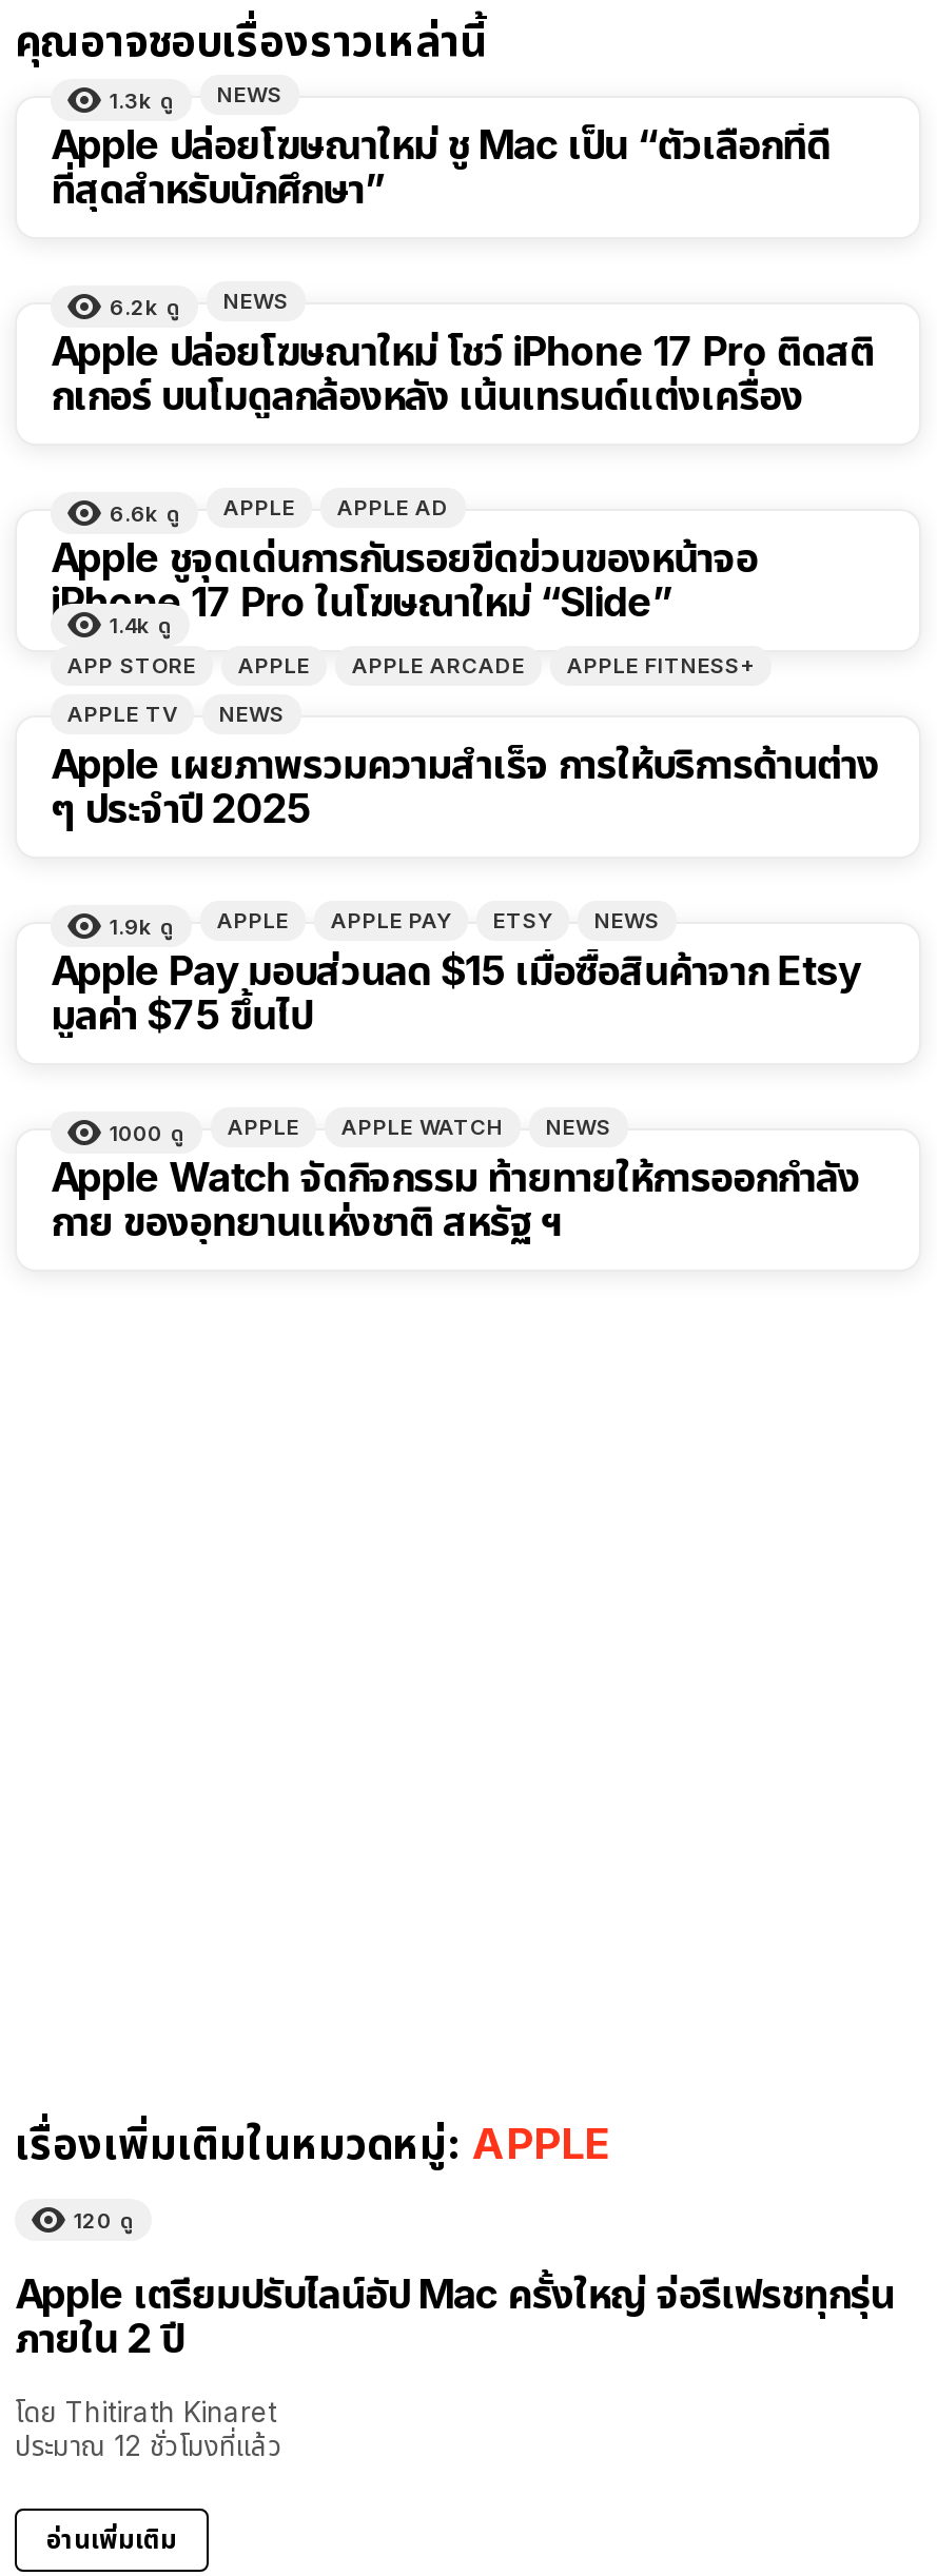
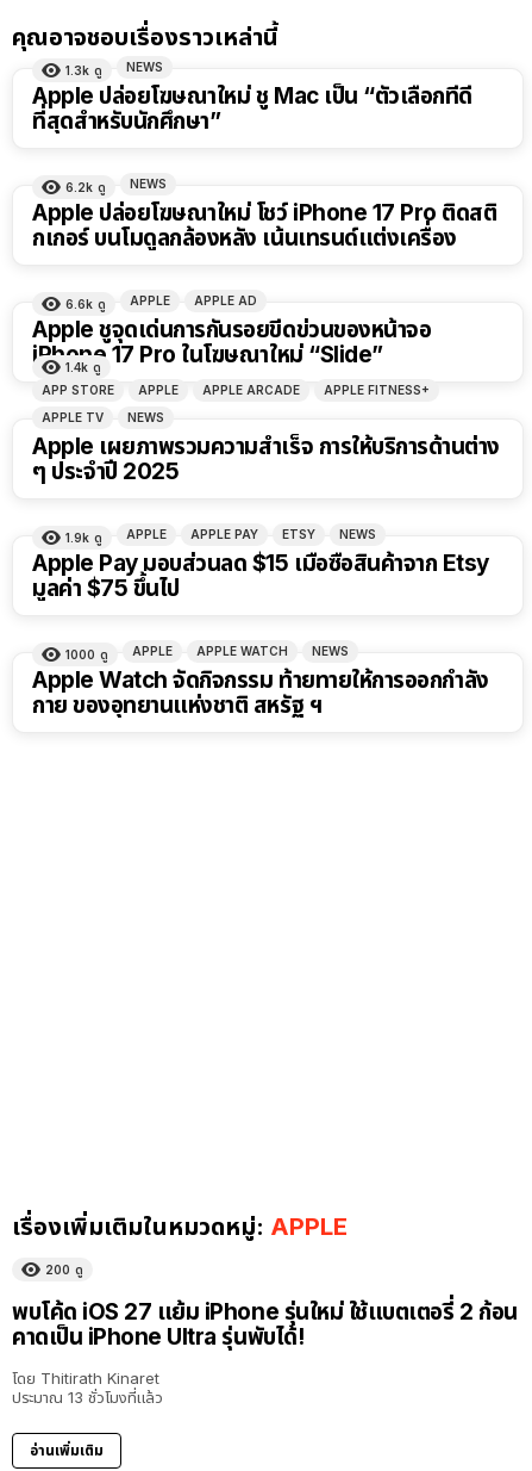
[74,2208,135,2233] 120 ดู -> [45,1263,83,1277] 200 ดู
[15,2269,894,2362] Apple เตรียมปรับไลน์อัป Mac ครั้งใหญ่ จ่อรีเฟรชทุกรุ่น | ภายใน 2 ปี -> [12,1298,517,1350] พบโค้ด iOS 27 แย้ม iPhone รุ่นใหม่ ใช้แบตเตอรี่ 2 ก้อน | คาดเป็น iPhone Ultra รุ่นพับได้!
[15,2427,282,2461] ประมาณ 12 ชั่วโมงที่แล้ว -> [12,1387,163,1406] ประมาณ 13 ชั่วโมงที่แล้ว

